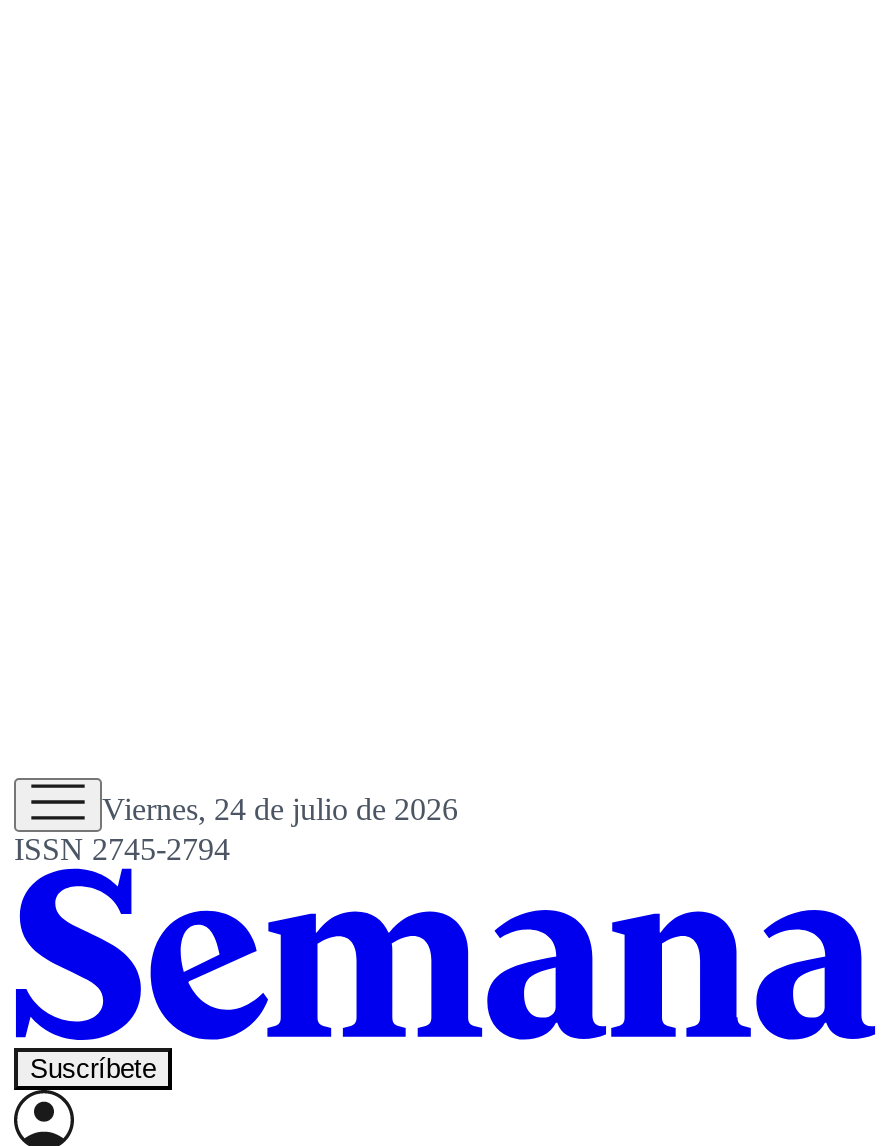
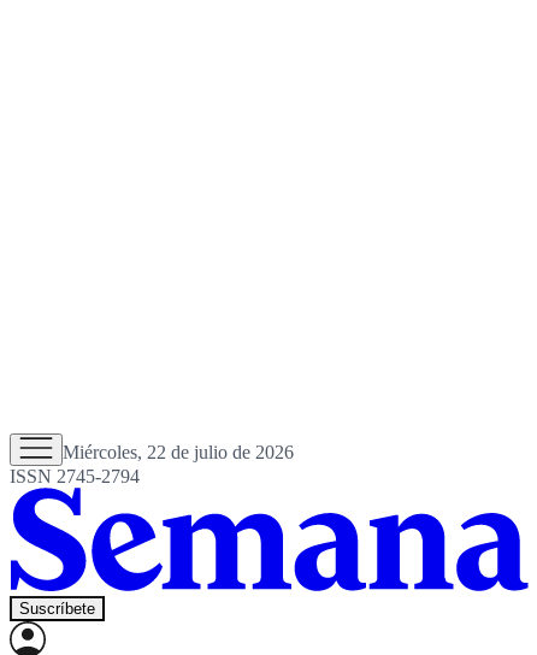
[102,792,458,826] Viernes, 24 de julio de 2026 -> [63,442,294,462] Miércoles, 22 de julio de 2026

